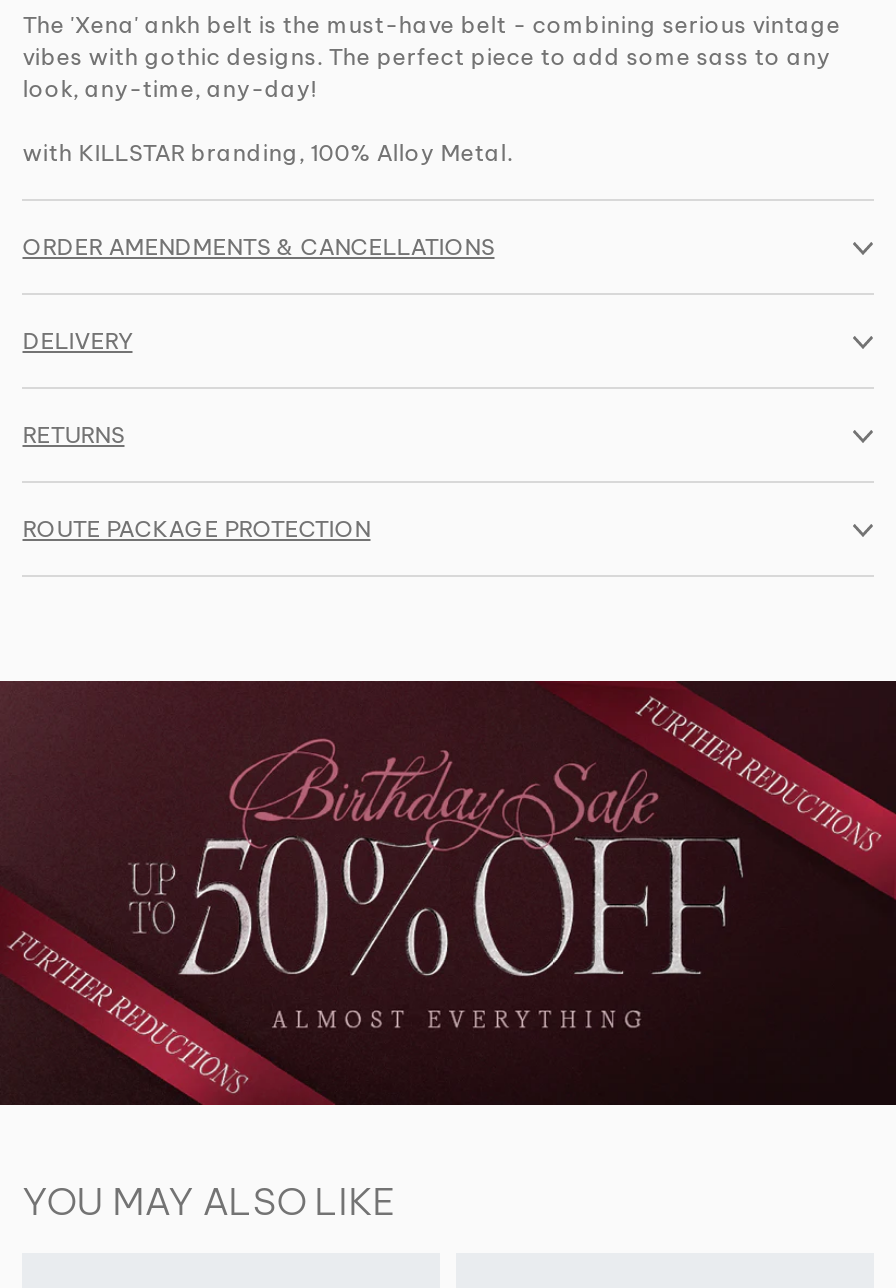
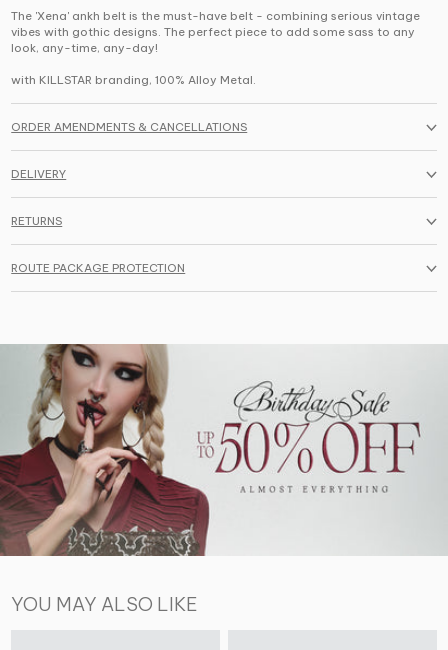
[6,679,890,1107] [image] -> [3,343,445,557] [image]

